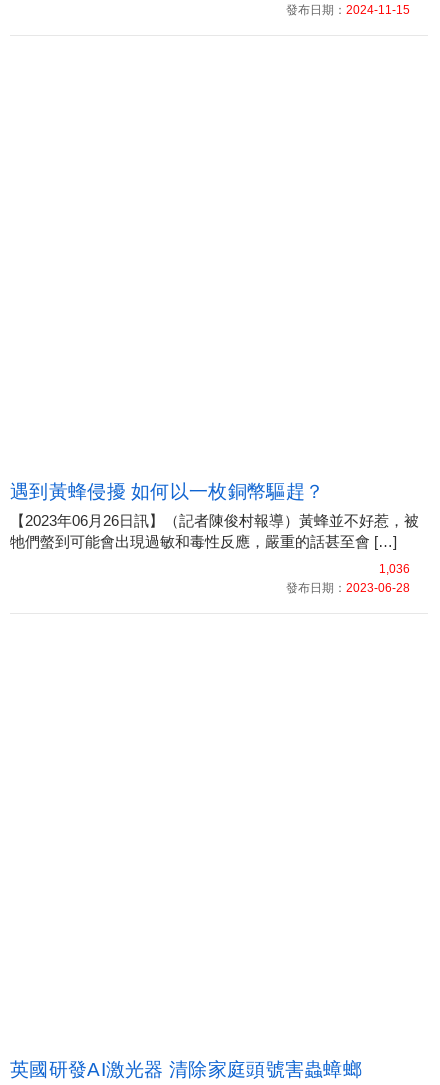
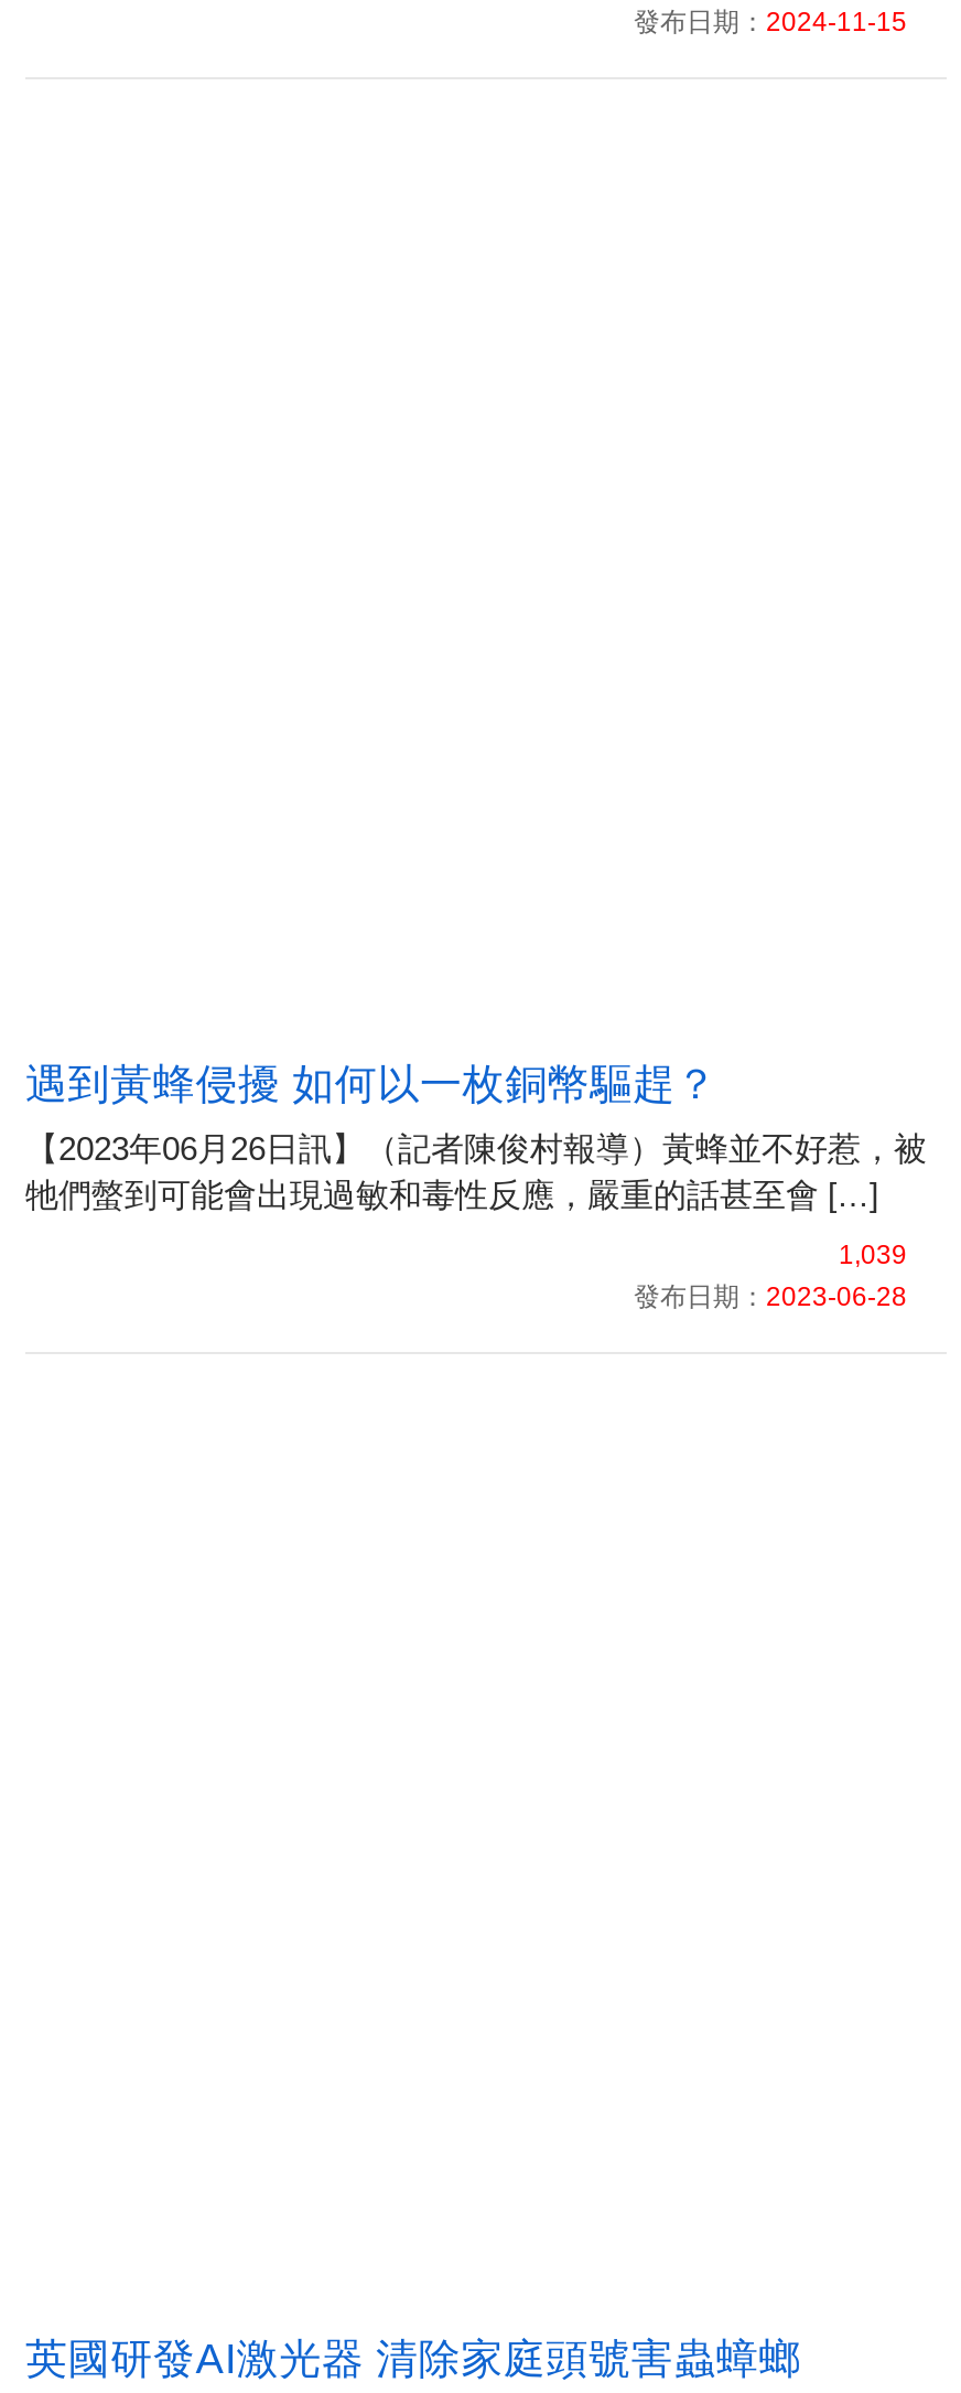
[379,562,410,576] 1,036 -> [839,1240,907,1270] 1,039

